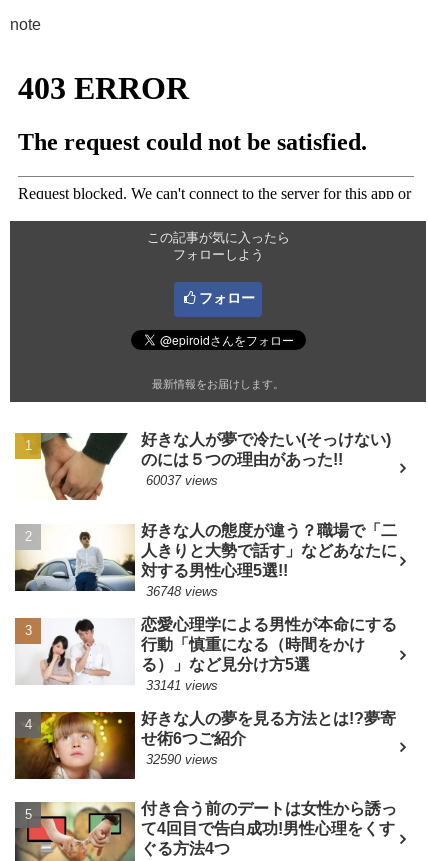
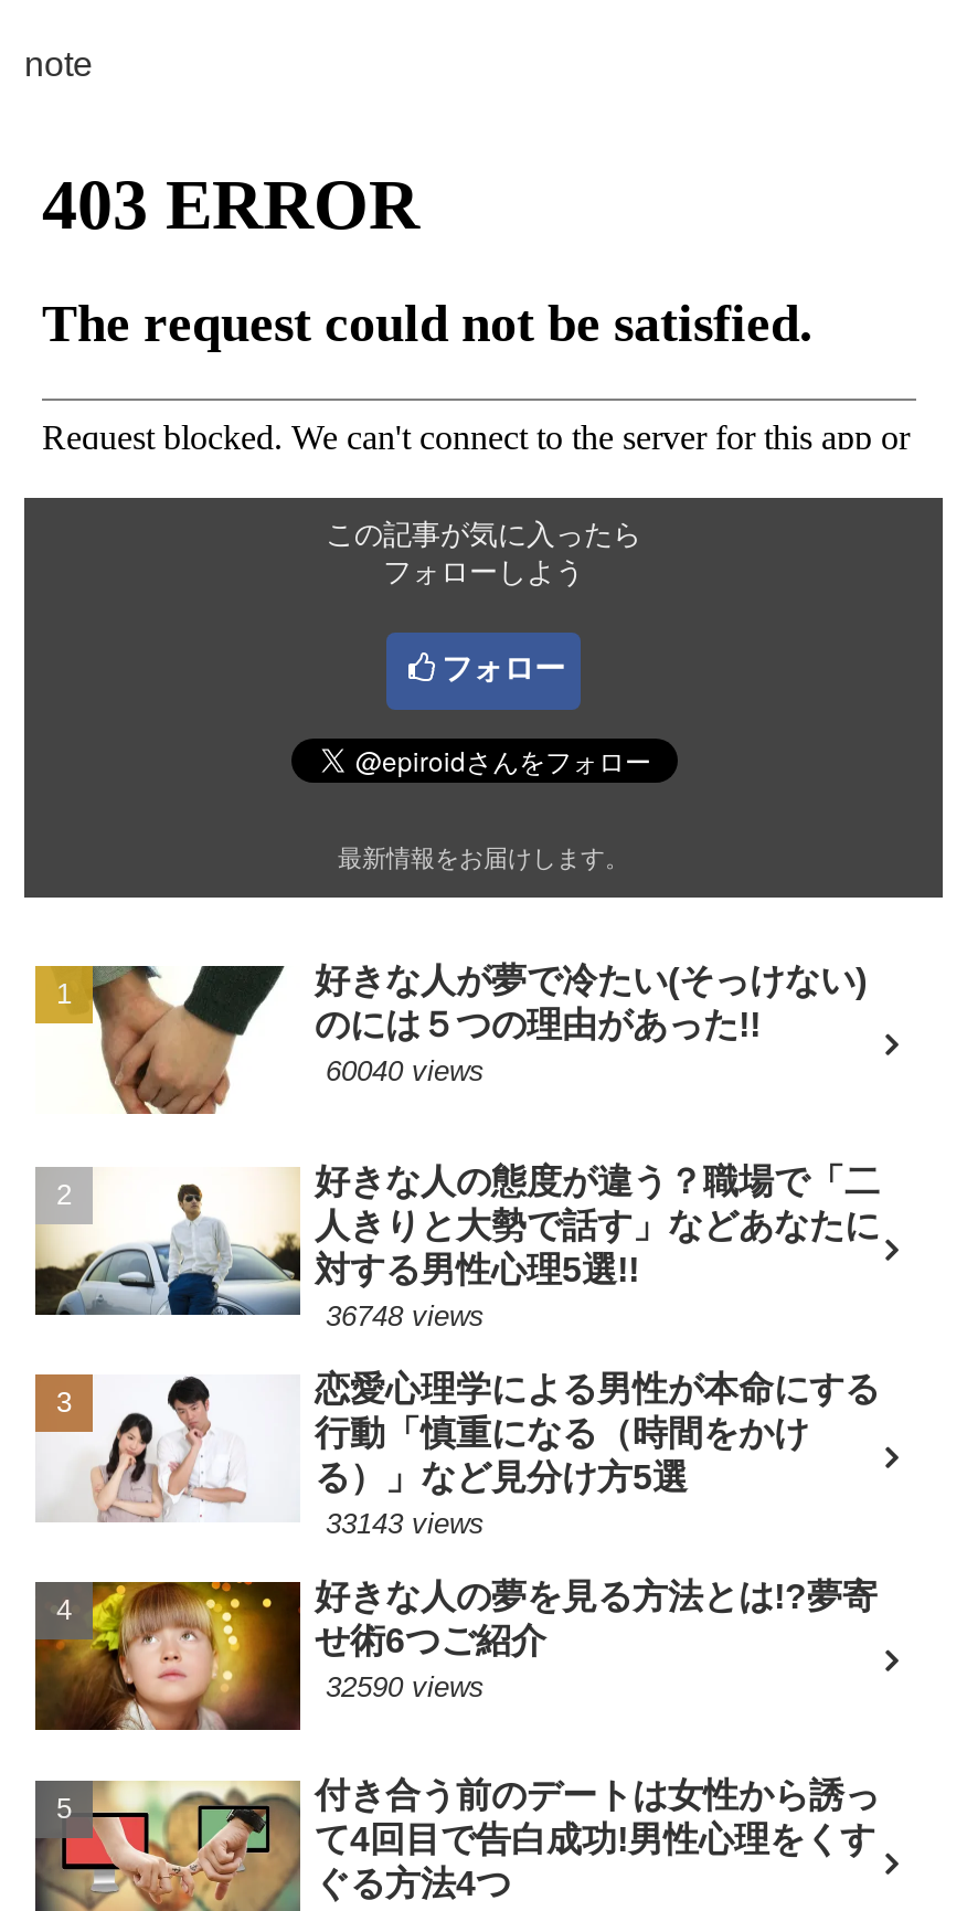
[146,473,218,488] 60037 views -> [326,1054,485,1087] 60040 views
[146,678,218,693] 33141 views -> [326,1506,485,1539] 33143 views

